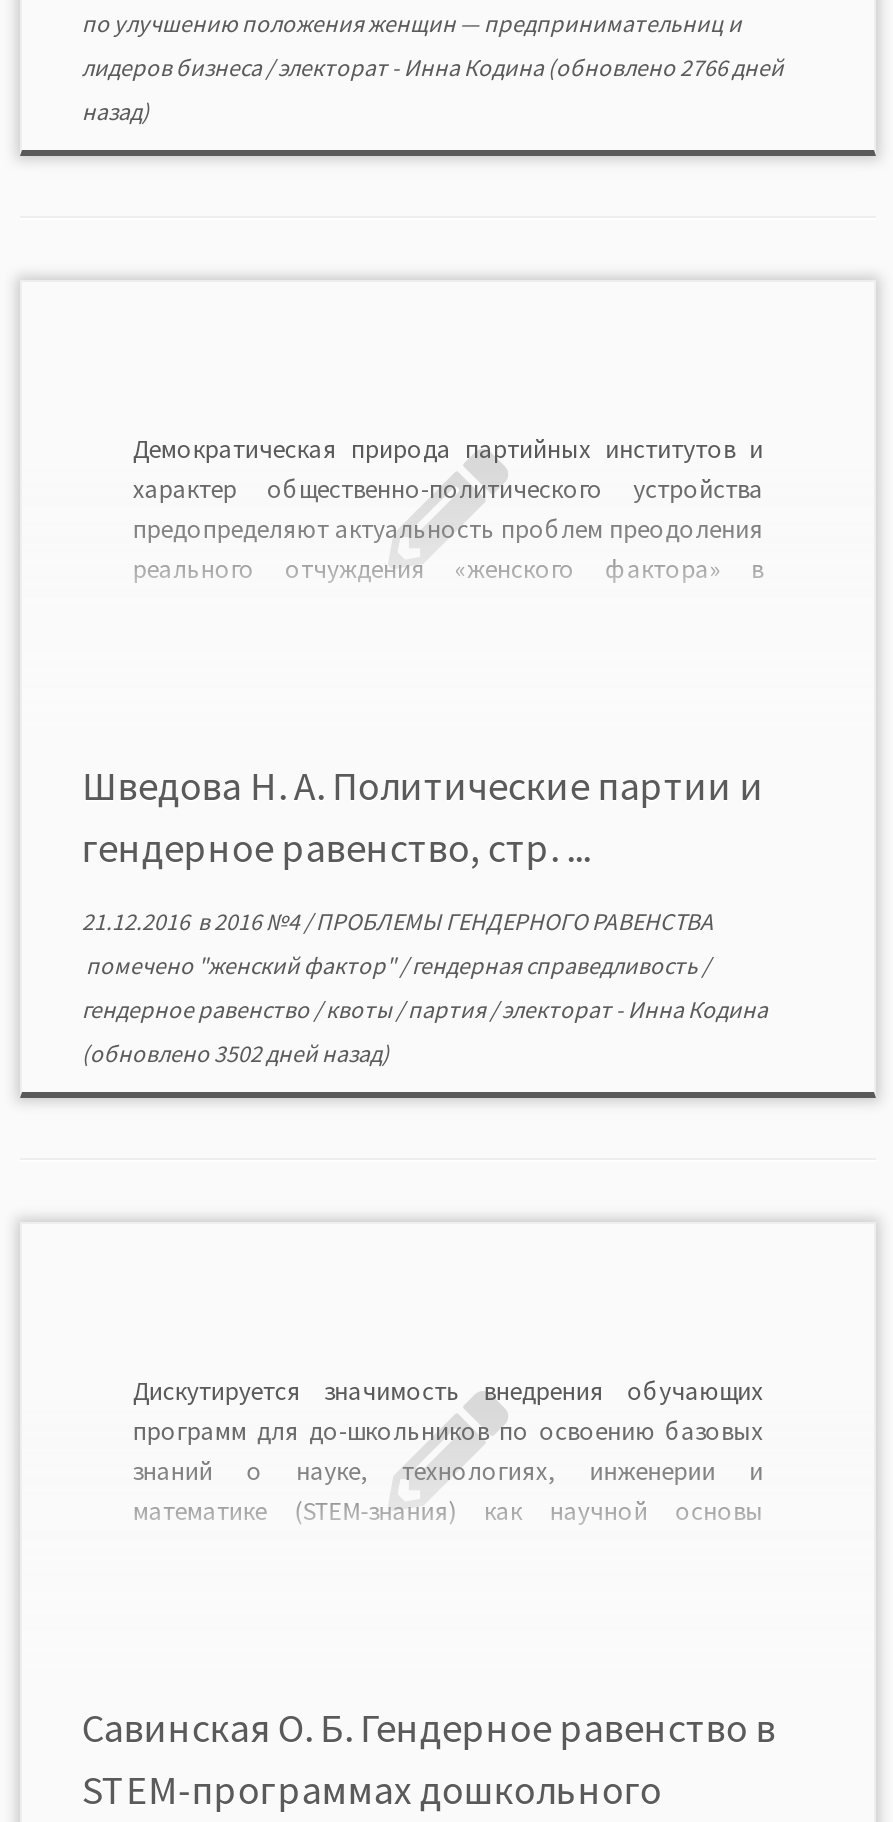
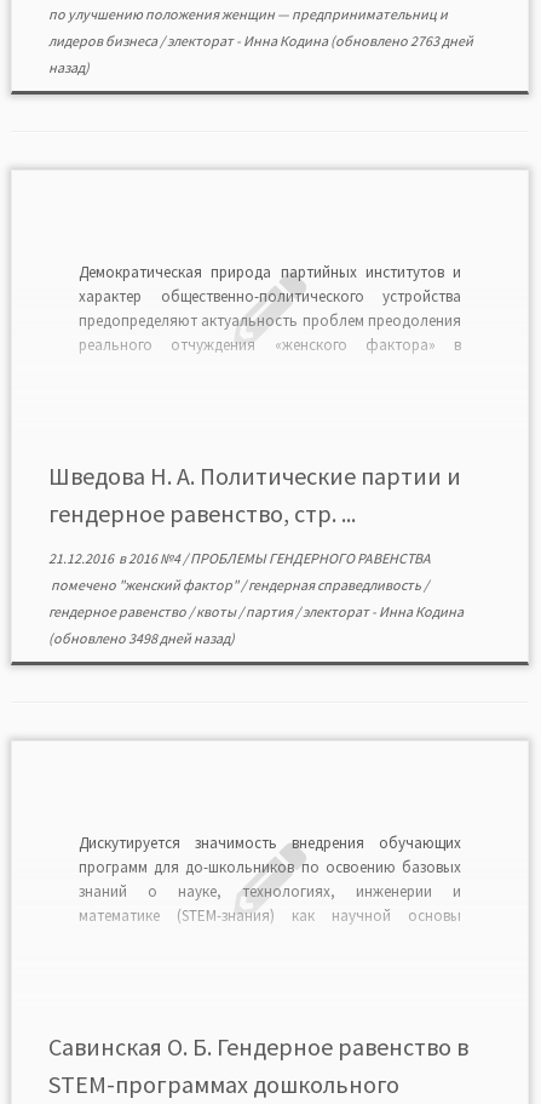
[82,52,784,82] лидеров бизнеса/электорат- Инна Кодина (обновлено 2766 дней -> [48,32,473,50] лидеров бизнеса/электорат- Инна Кодина (обновлено 2763 дней
[82,1038,390,1068] (обновлено 3502 дней назад) -> [48,629,235,647] (обновлено 3498 дней назад)

